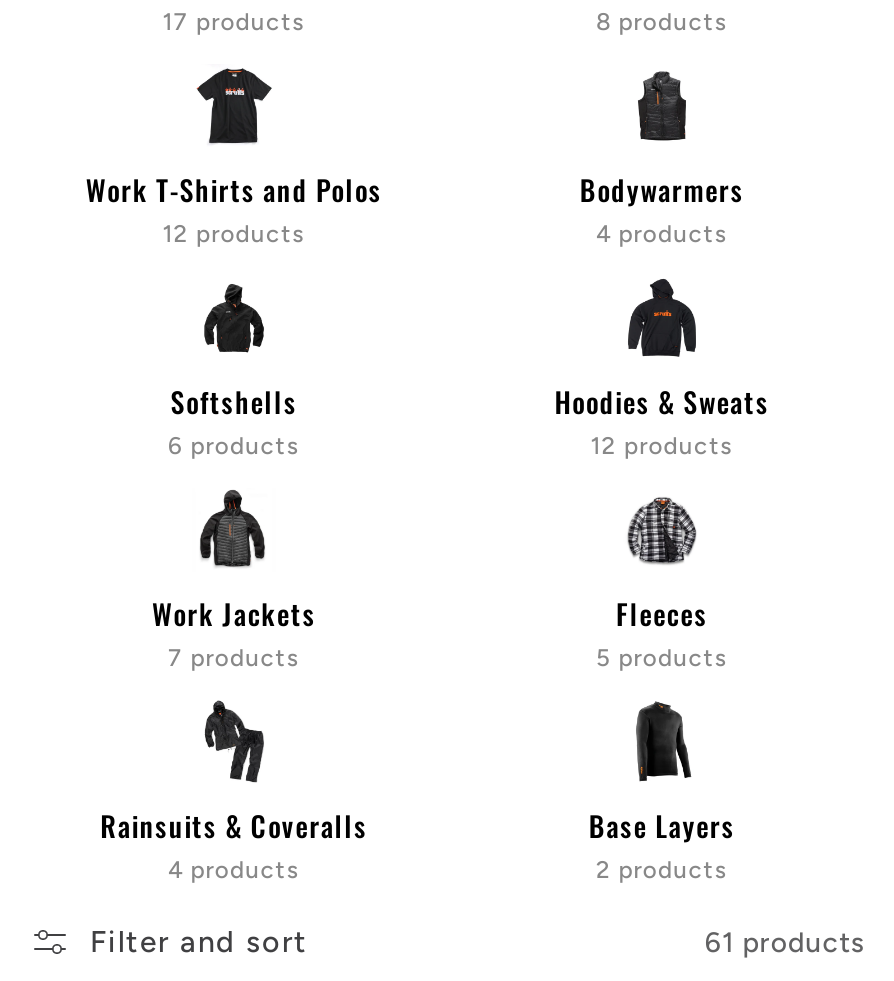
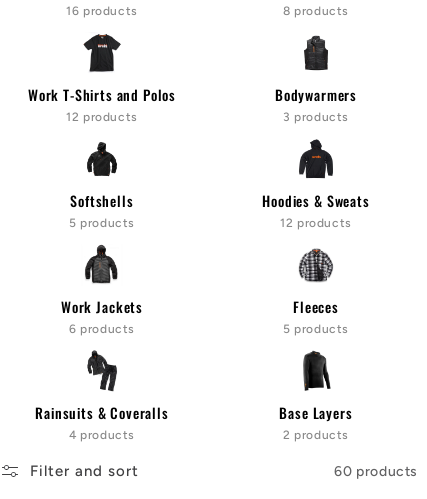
[162,8,306,36] 17 products -> [66,4,138,18] 16 products
[596,220,728,248] 4 products -> [283,110,349,124] 3 products
[168,432,300,460] 6 products -> [69,216,135,230] 5 products
[168,644,300,672] 7 products -> [69,322,135,336] 6 products
[705,925,866,959] 61 products -> [334,462,418,479] 60 products

